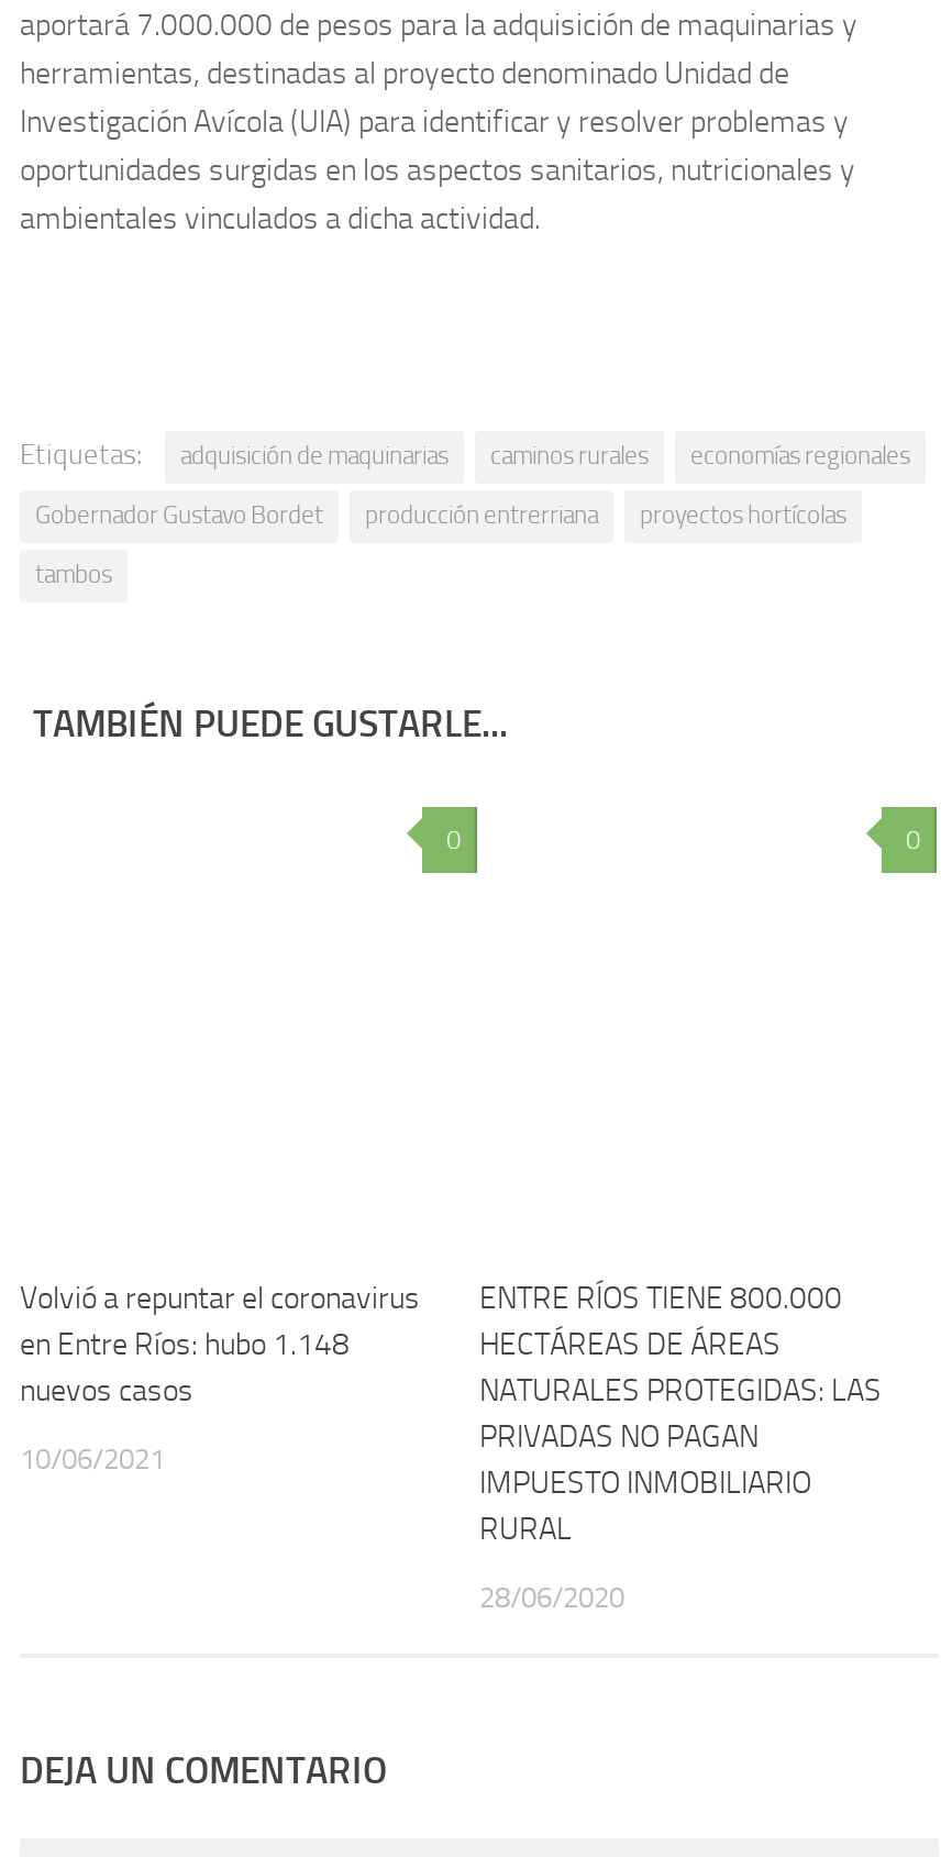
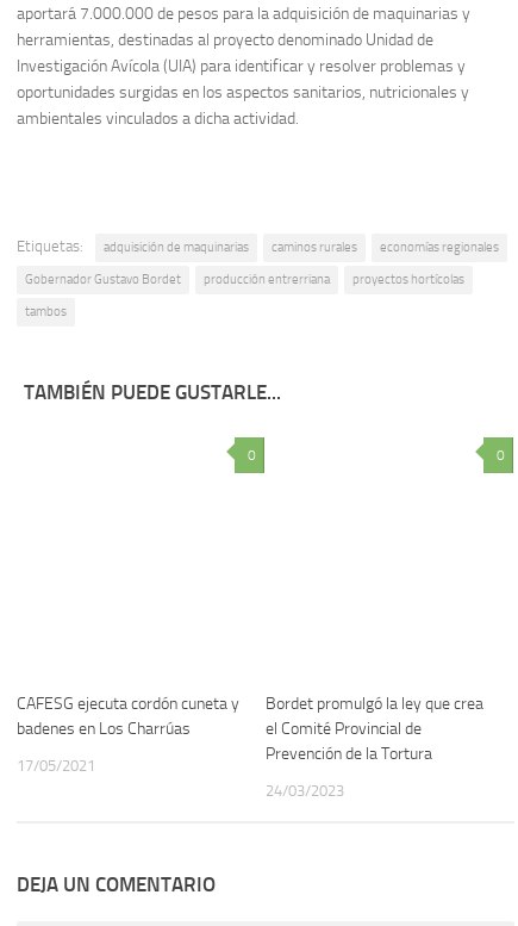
[20,1281,420,1410] Volvió a repuntar el coronavirus | en Entre Ríos: hubo 1.148 | nuevos casos -> [17,694,239,739] CAFESG ejecuta cordón cuneta y | badenes en Los Charrúas
[479,1281,882,1549] ENTRE RÍOS TIENE 800.000 | HECTÁREAS DE ÁREAS | NATURALES PROTEGIDAS: LAS | PRIVADAS NO PAGAN | IMPUESTO INMOBILIARIO | RURAL -> [266,694,483,764] Bordet promulgó la ley que crea | el Comité Provincial de | Prevención de la Tortura
[20,1443,165,1476] 10/06/2021 -> [17,757,95,775] 17/05/2021
[479,1582,624,1615] 28/06/2020 -> [266,782,344,800] 24/03/2023

